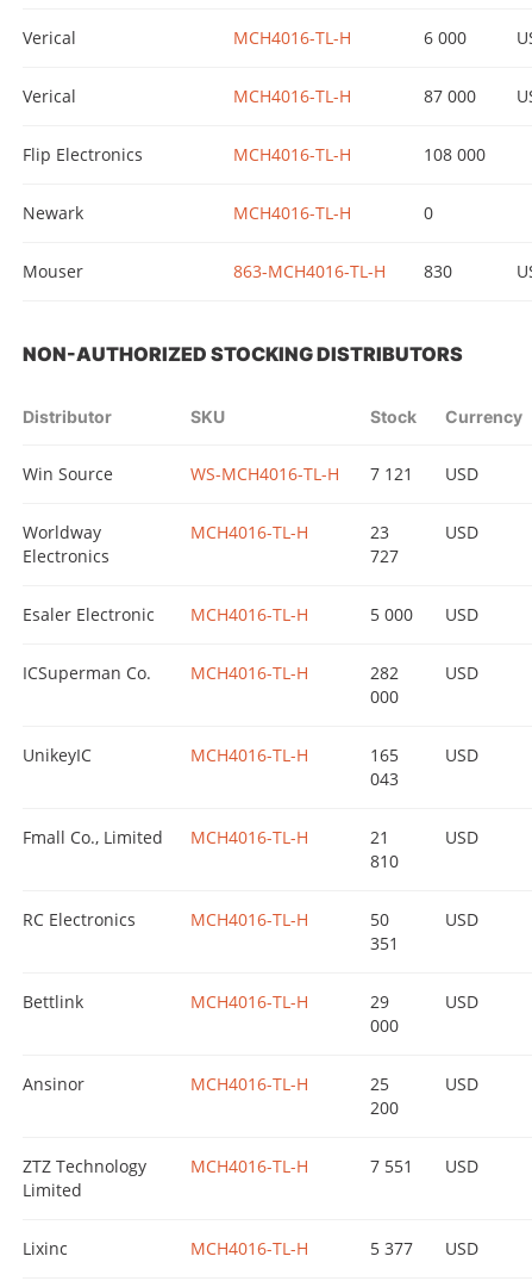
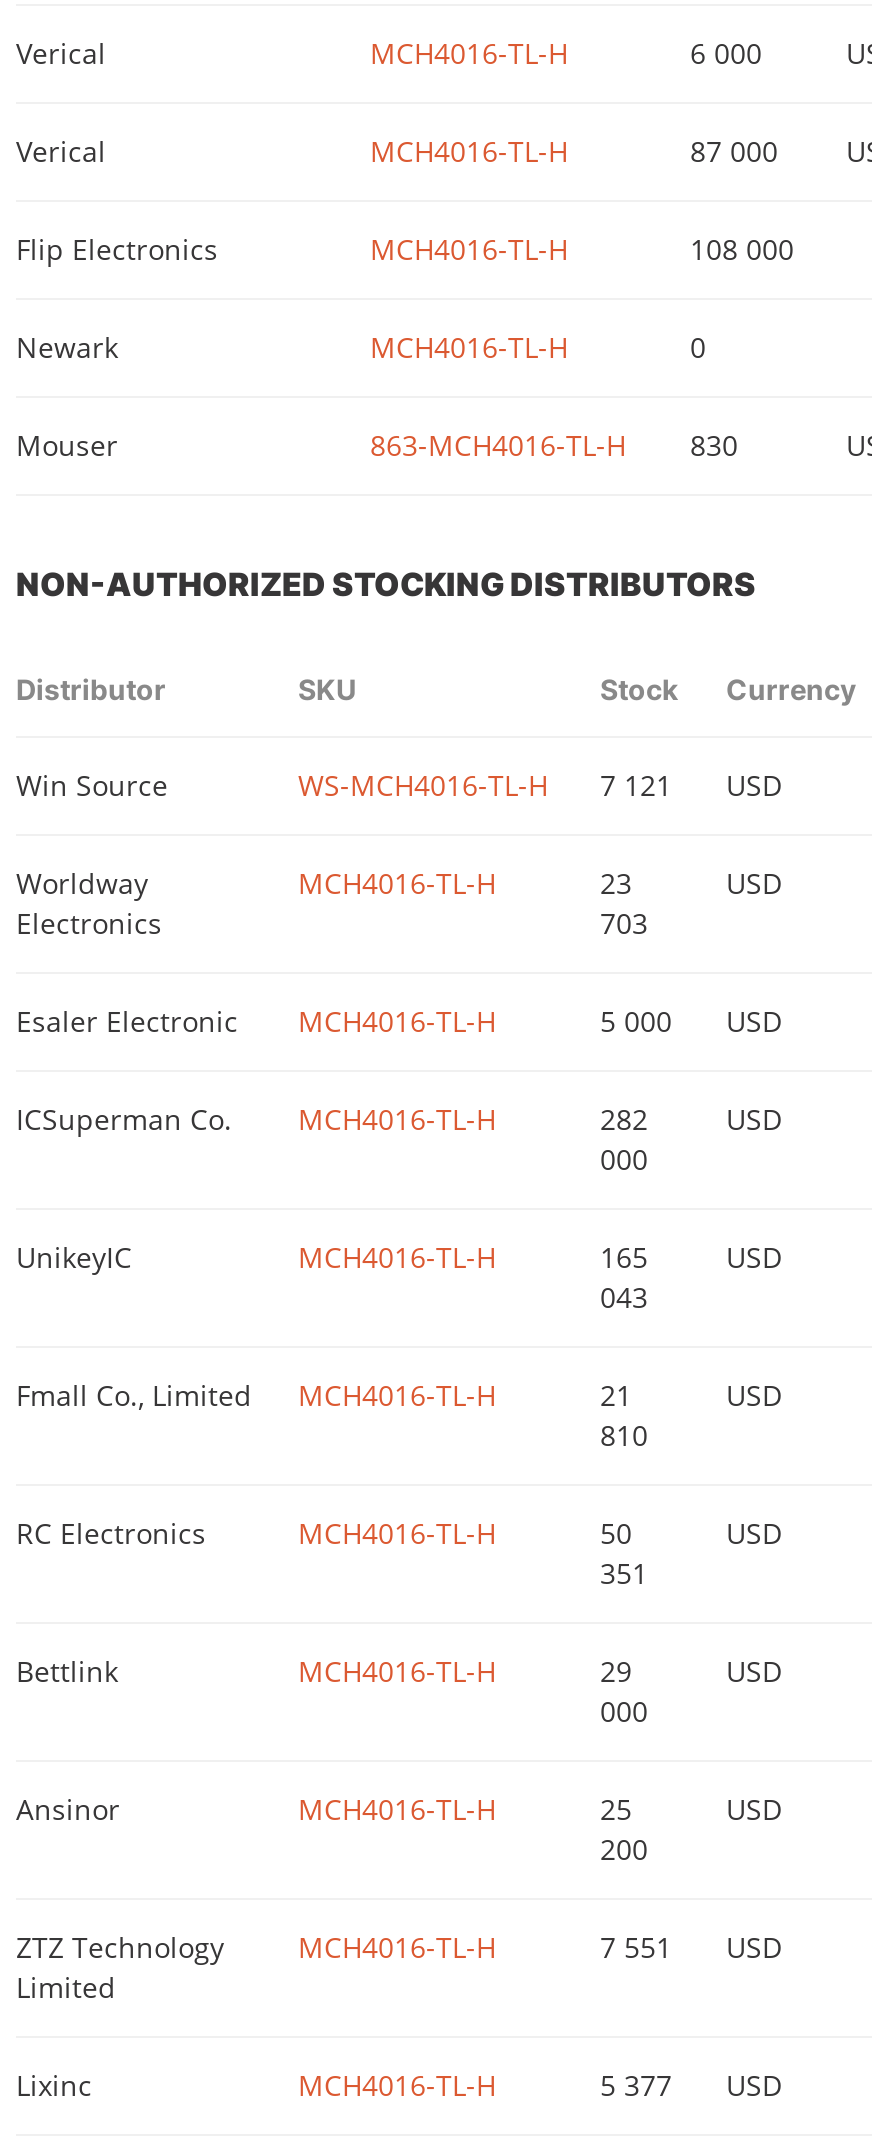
[370,545,399,568] 727 -> [600,905,648,943] 703

